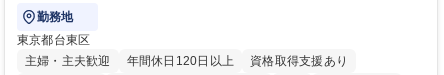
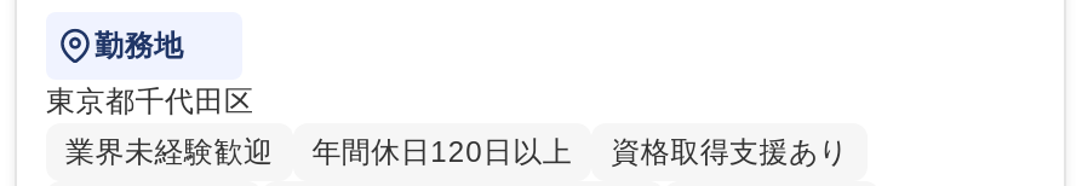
[17,33,90,47] 東京都台東区 -> [46,85,254,118] 東京都千代田区
[25,54,111,68] 主婦・主夫歓迎 -> [65,135,273,169] 業界未経験歓迎

